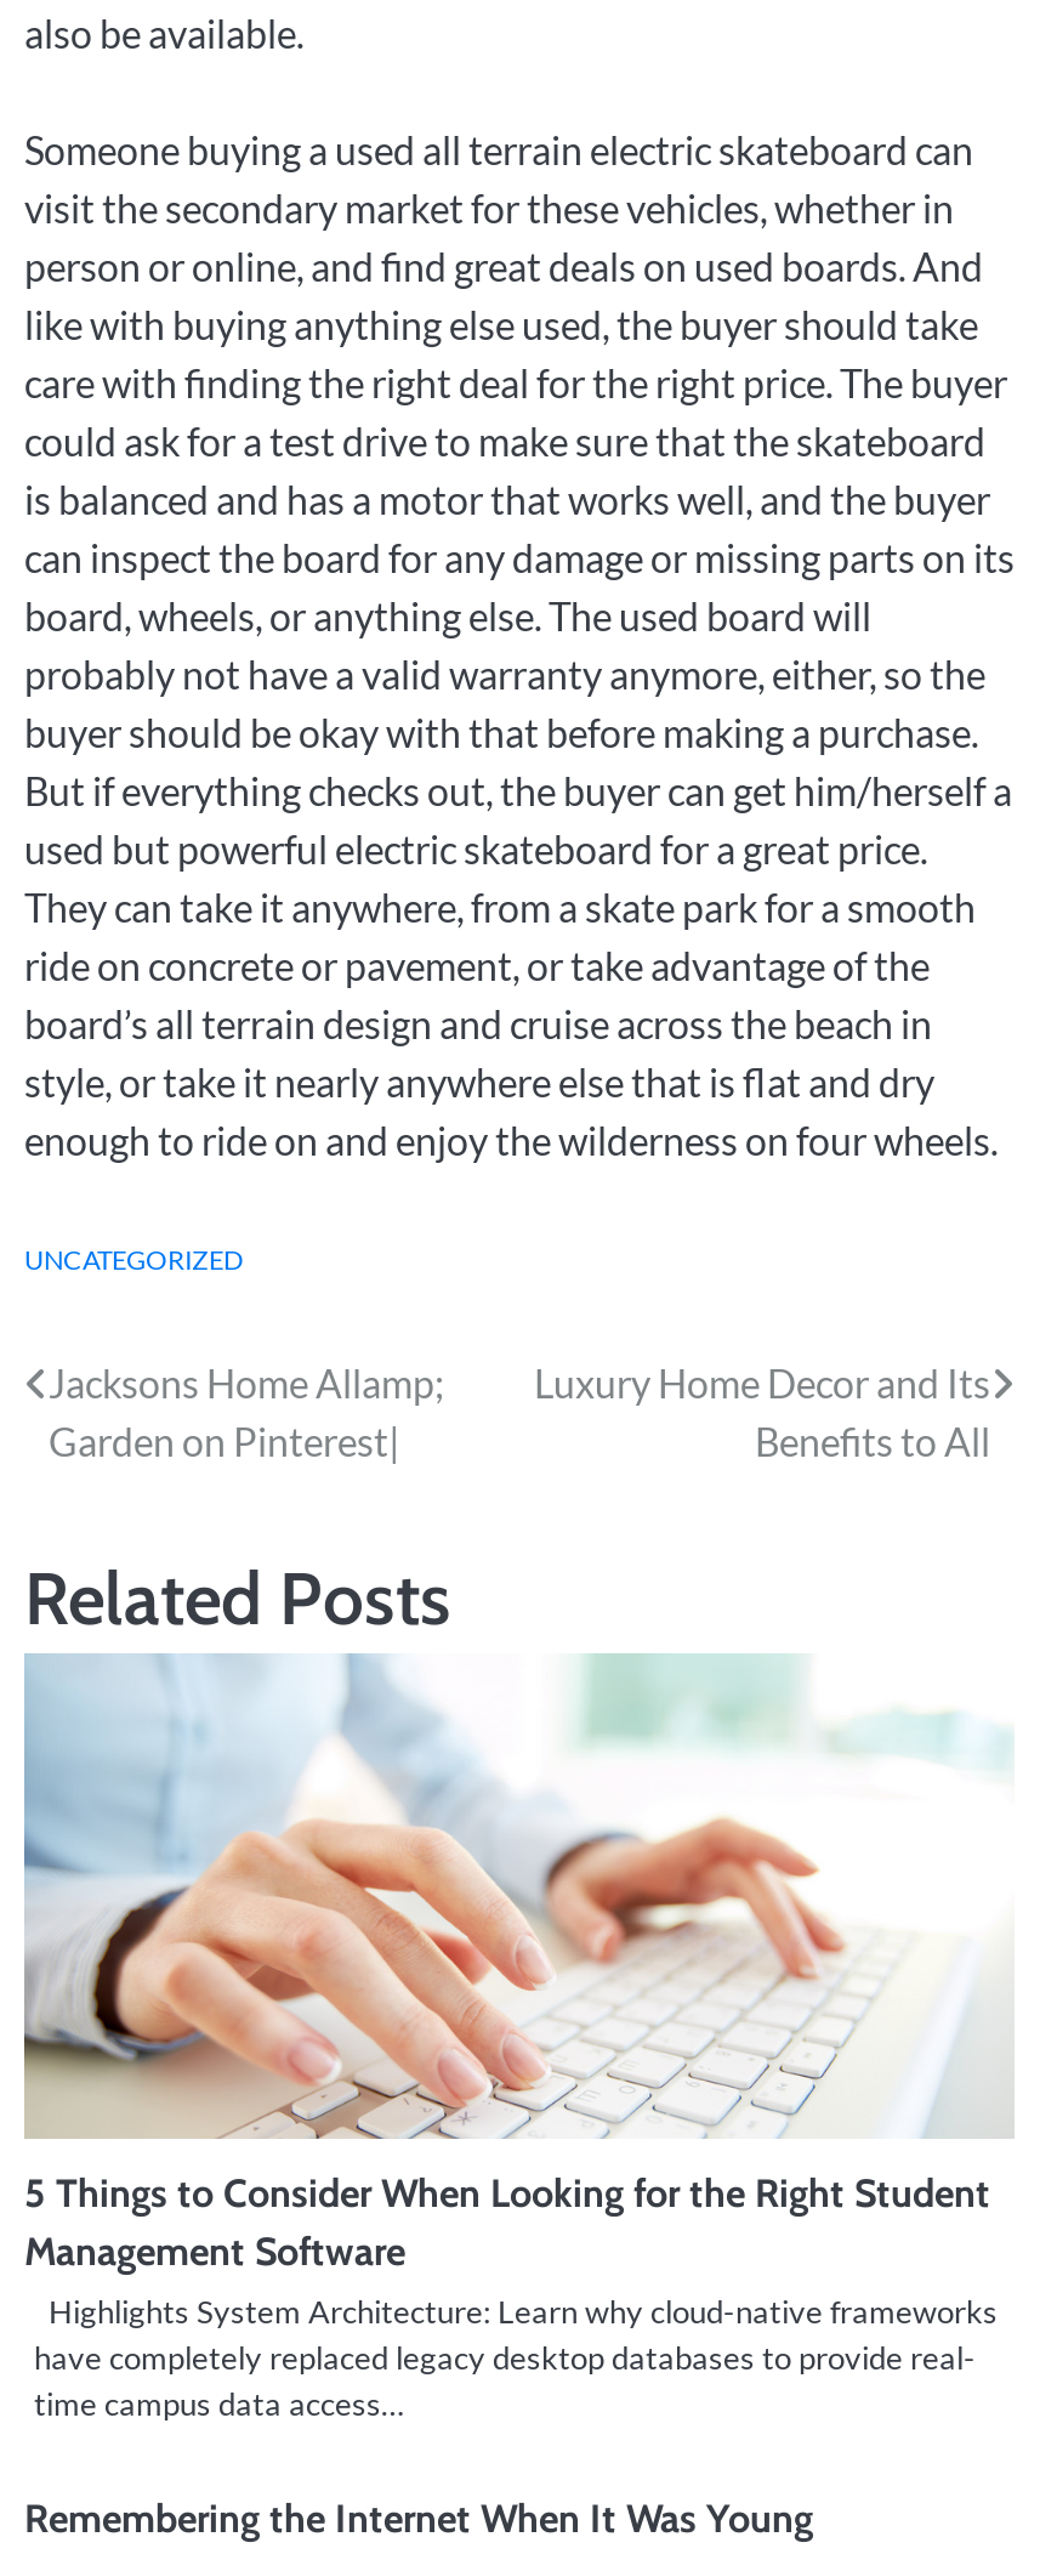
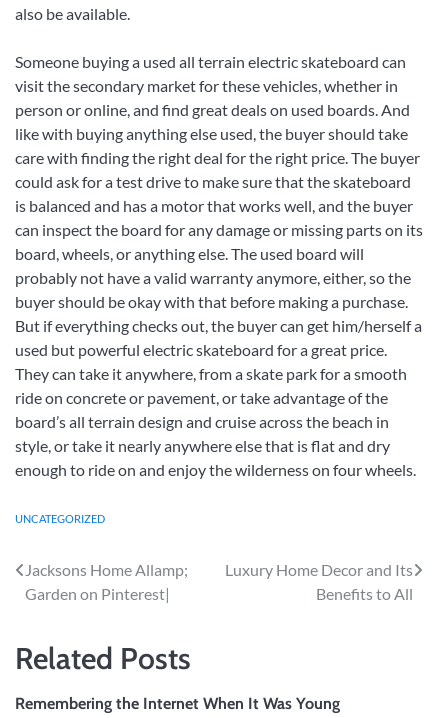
[22,1653,1015,2423] [image] | 5 Things to Consider When Looking for the Right Student | Management Software | Highlights System Architecture: Learn why cloud-native frameworks | have completely replaced legacy desktop databases to provide real- | time campus data access… -> none

